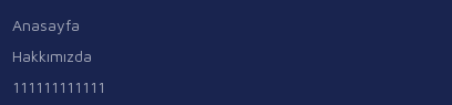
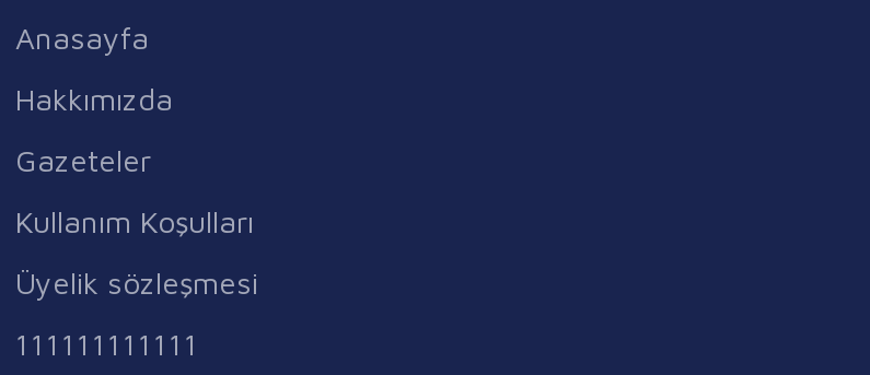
none -> [15,140,258,300] Gazeteler | Kullanım Koşulları | Üyelik sözleşmesi

